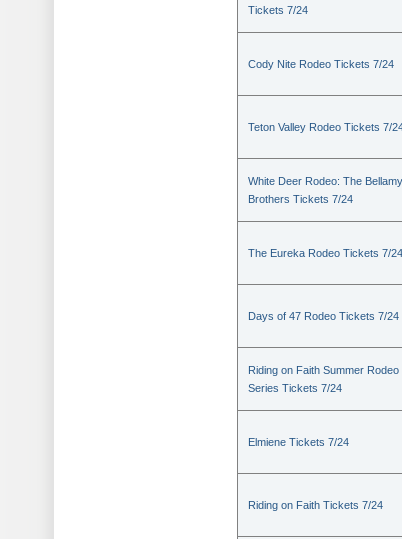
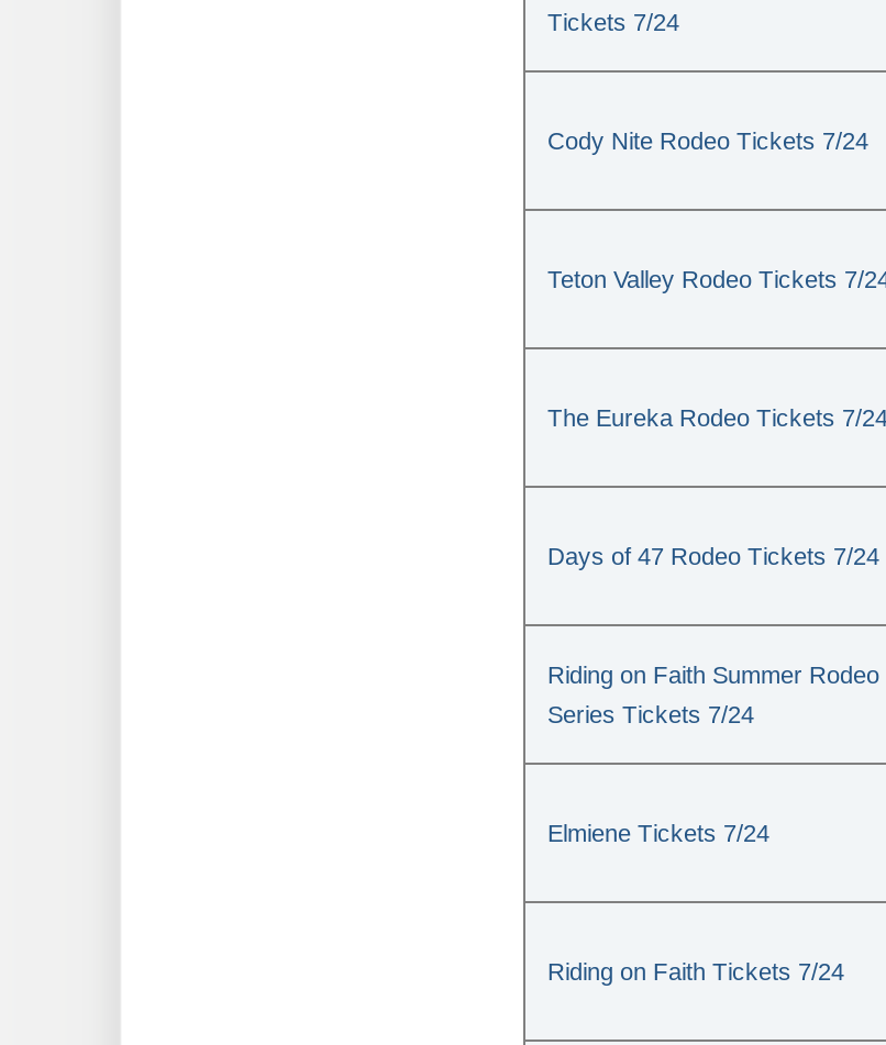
[248,175,402,205] White Deer Rodeo: The Bellamy | Brothers Tickets 7/24 -> none

